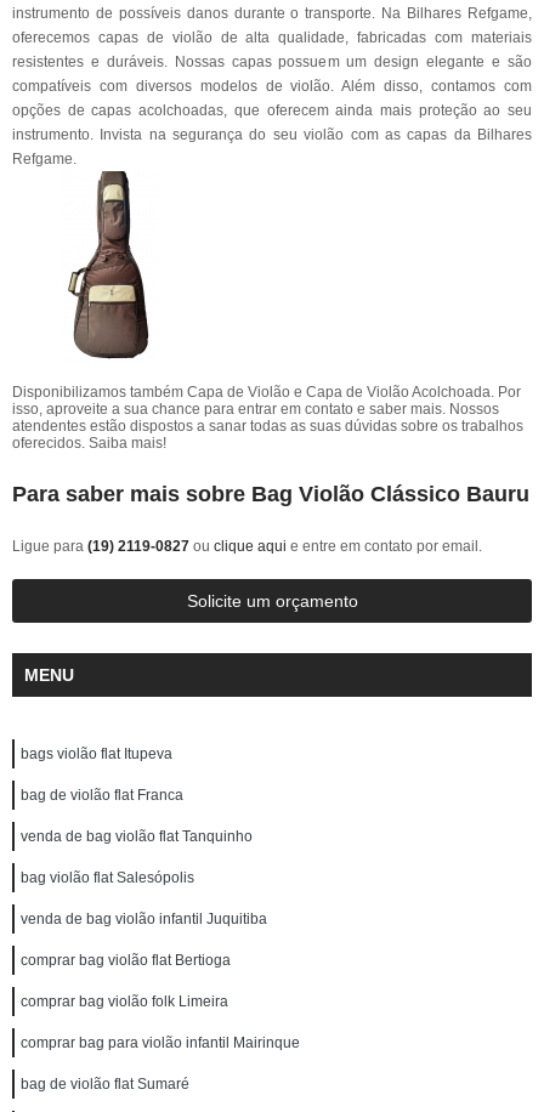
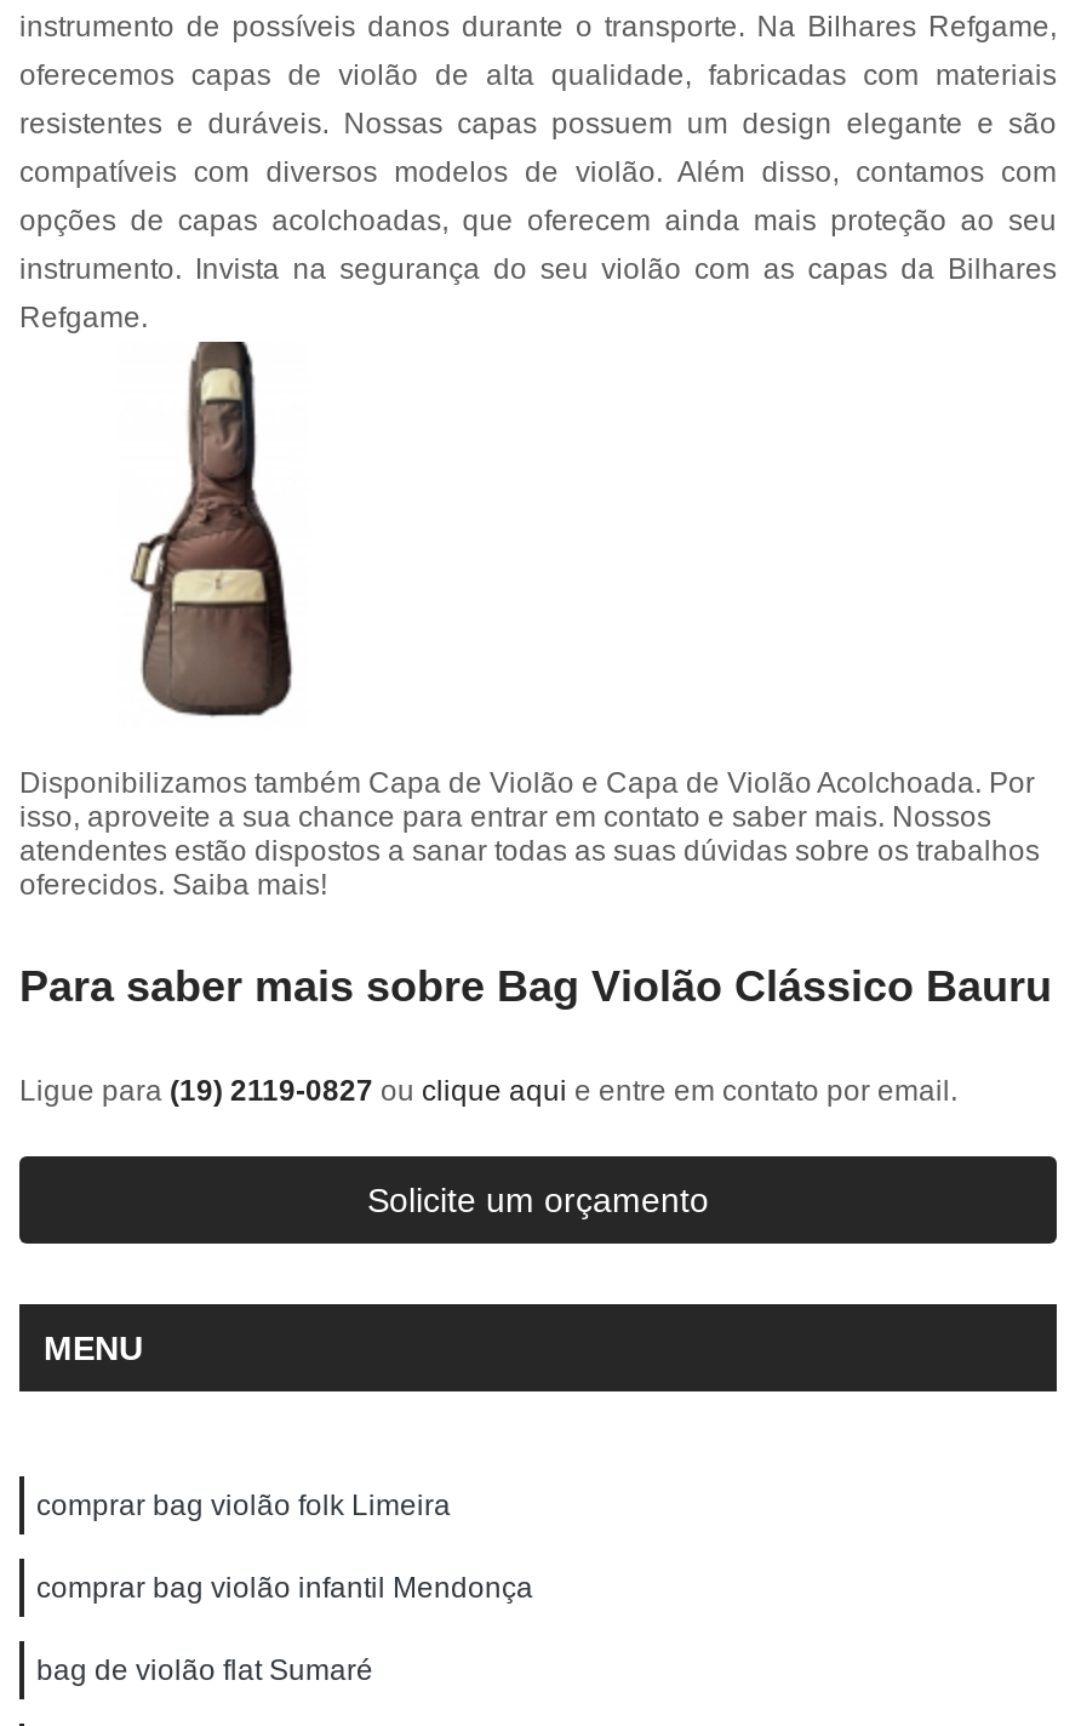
[21,745,267,969] bags violão flat Itupeva | bag de violão flat Franca | venda de bag violão flat Tanquinho | bag violão flat Salesópolis | venda de bag violão infantil Juquitiba | comprar bag violão flat Bertioga -> none
[21,1034,300,1051] comprar bag para violão infantil Mairinque -> [36,1571,533,1605] comprar bag violão infantil Mendonça

